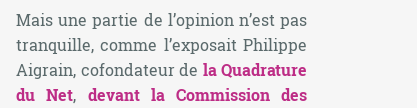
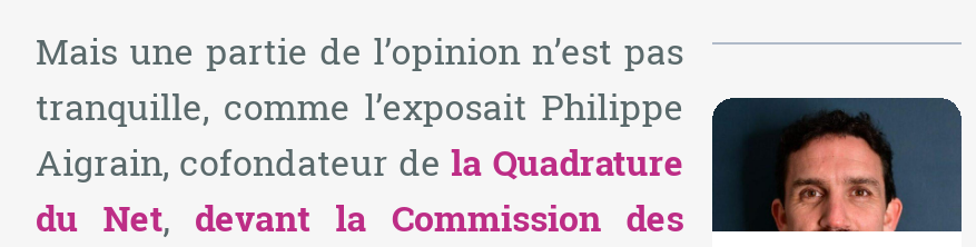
none -> [710,96,964,234] [image]

